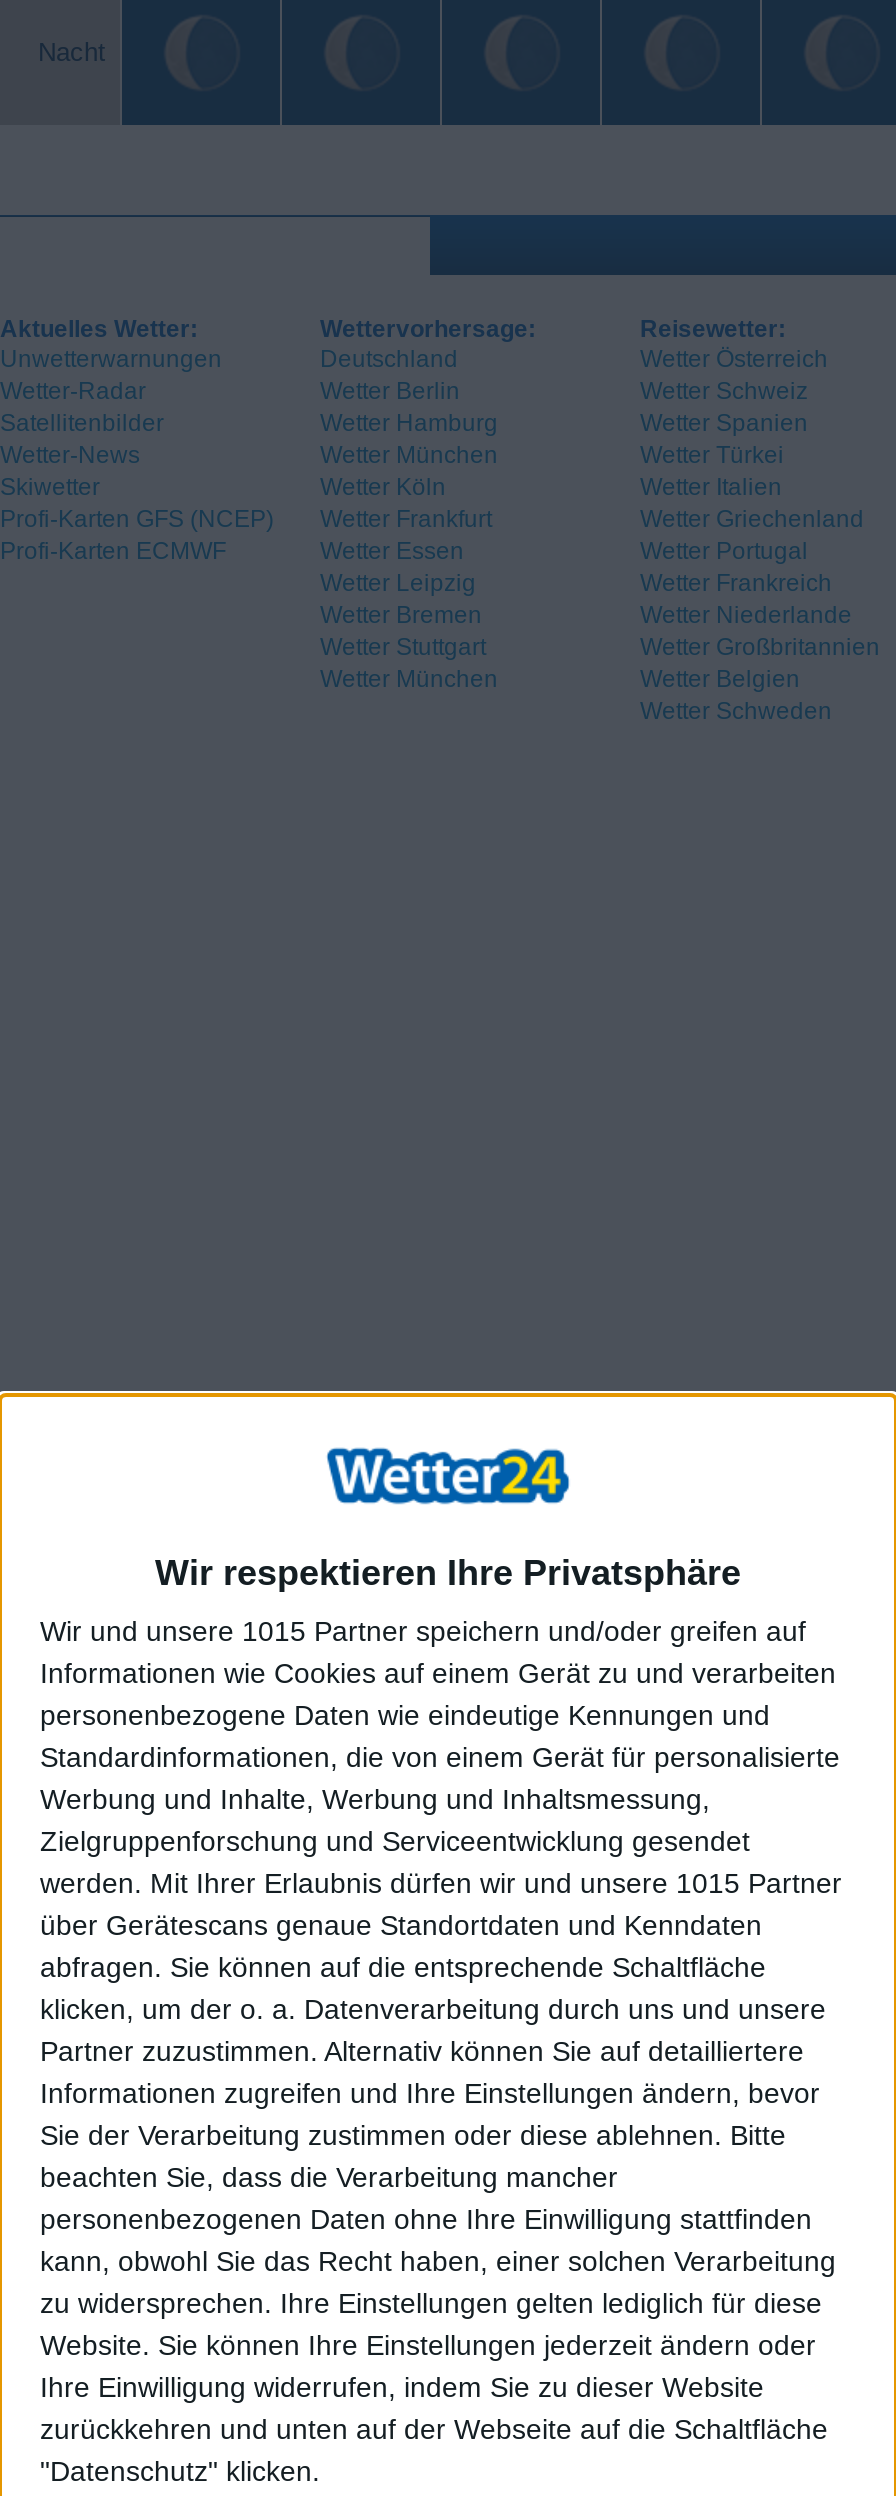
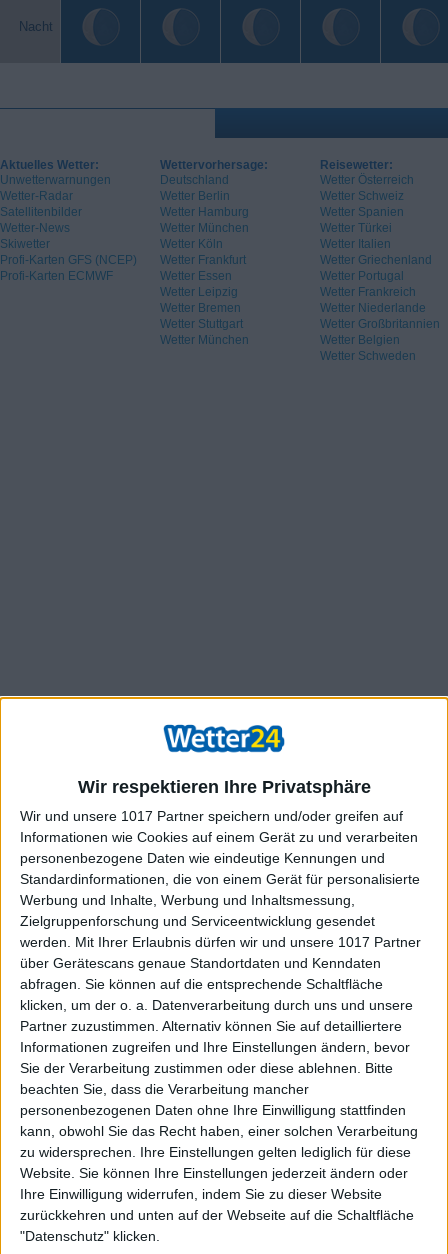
[40,1614,806,1646] Wir und unsere 1015 Partner speichern und/oder greifen auf -> [20,808,403,824] Wir und unsere 1017 Partner speichern und/oder greifen auf
[40,1866,842,1898] werden. Mit Ihrer Erlaubnis dürfen wir und unsere 1015 Partner -> [20,934,421,950] werden. Mit Ihrer Erlaubnis dürfen wir und unsere 1017 Partner

